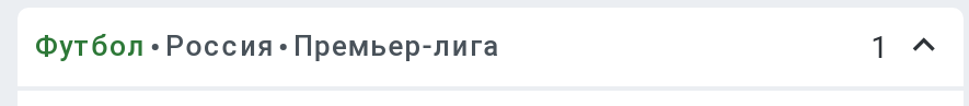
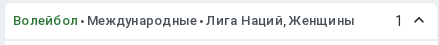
[35,30,499,62] Футбол Россия Премьер-лига -> [13,13,355,28] Волейбол Международные Лига Наций, Женщины

